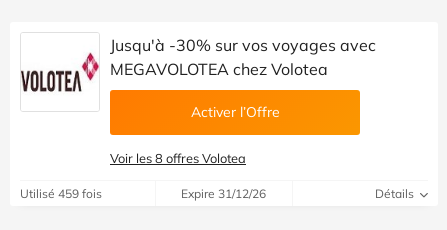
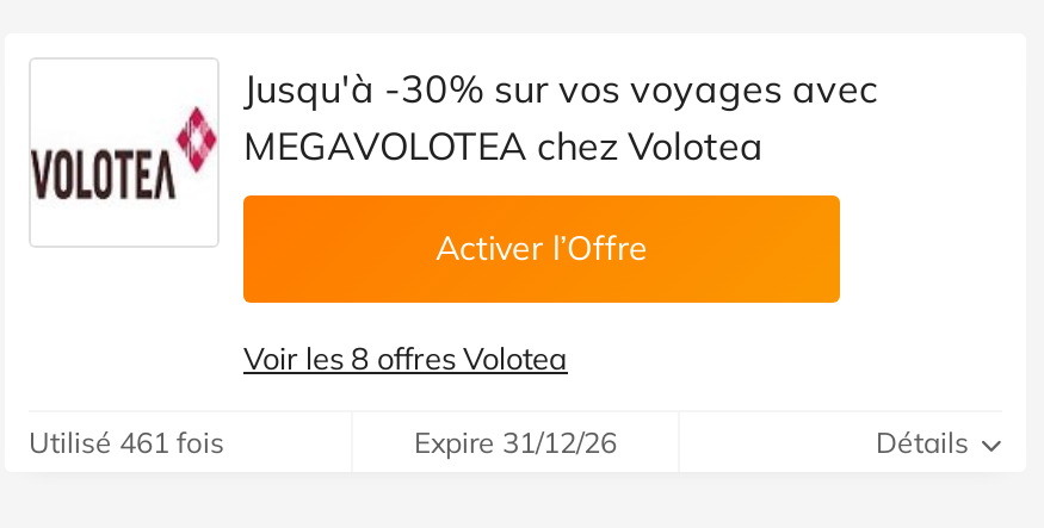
[20,186,102,201] Utilisé 459 fois -> [29,424,224,460] Utilisé 461 fois

